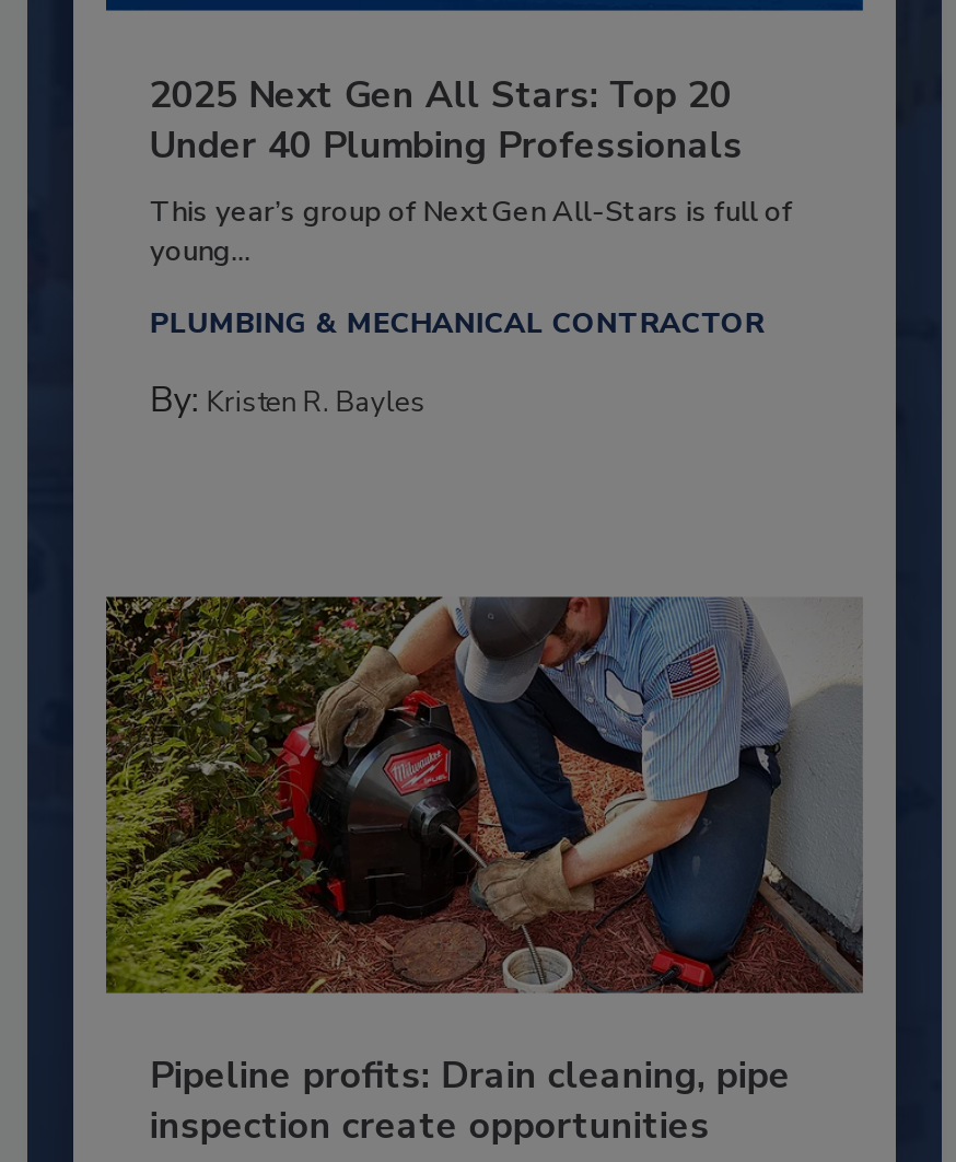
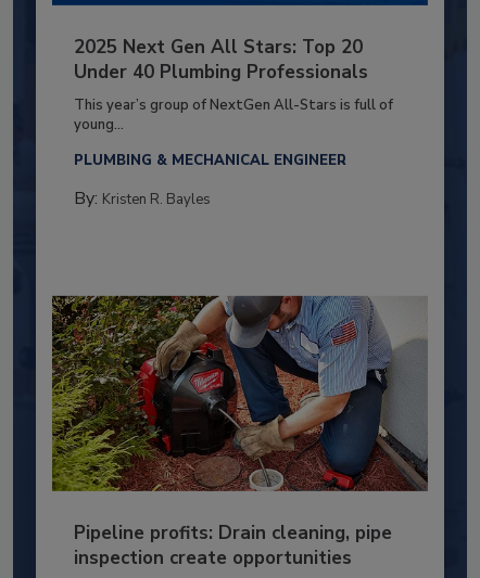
[150,304,764,343] PLUMBING & MECHANICAL CONTRACTOR -> [74,150,346,170] PLUMBING & MECHANICAL ENGINEER

